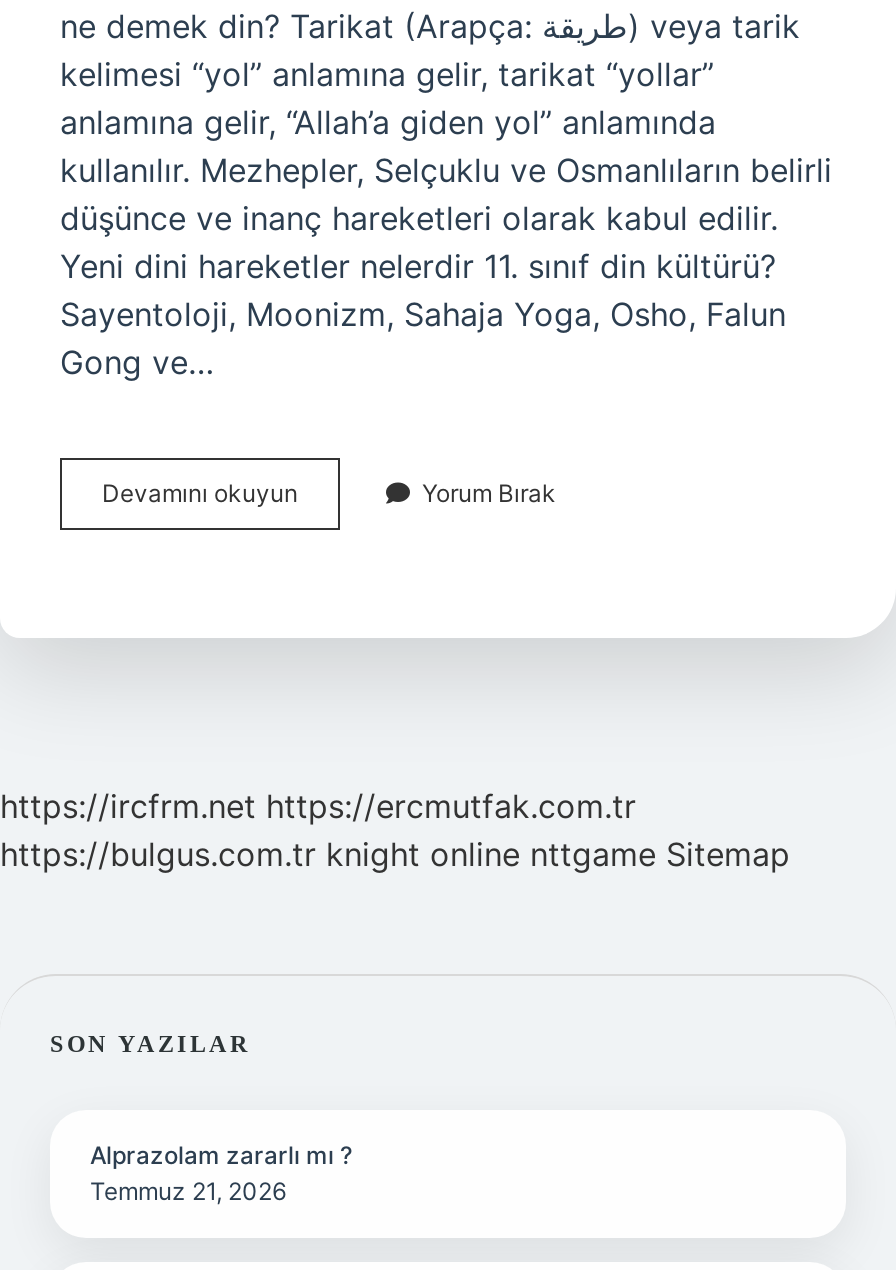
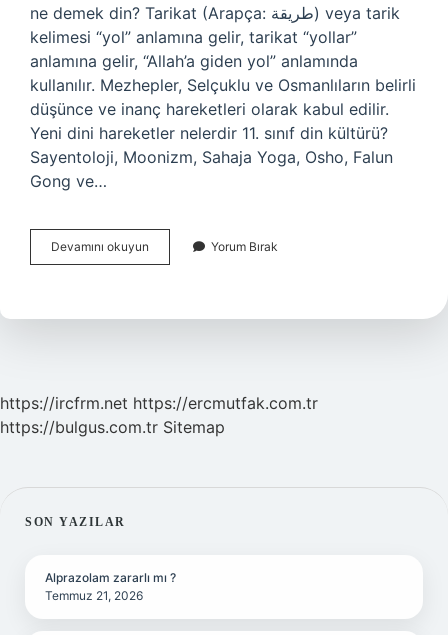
[0,834,790,874] https://bulgus.com.tr knight online nttgame Sitemap -> [0,417,225,437] https://bulgus.com.tr Sitemap

